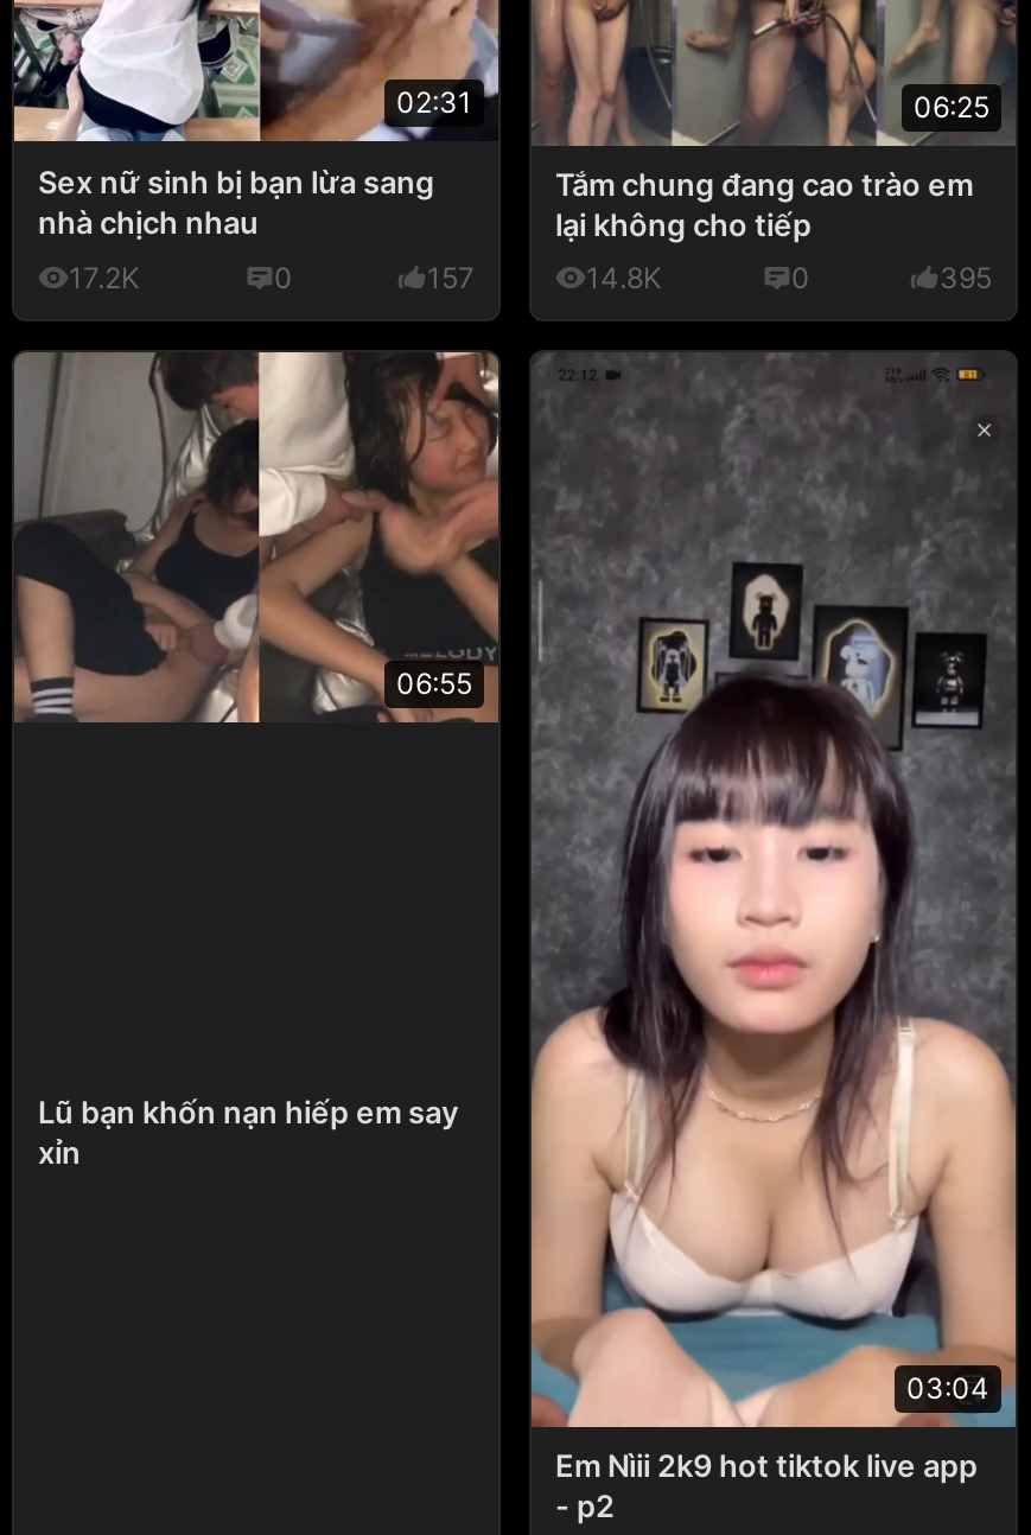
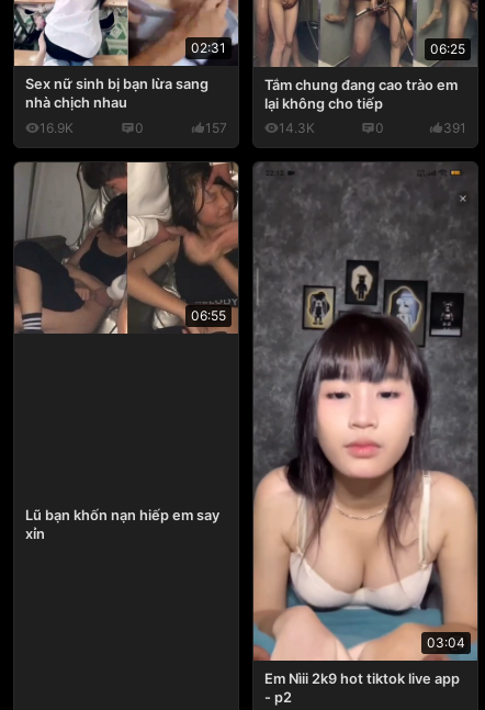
[69,259,140,295] 17.2K -> [40,120,74,136] 16.9K
[586,259,662,295] 14.8K -> [279,120,315,136] 14.3K
[940,259,992,295] 395 -> [443,120,466,136] 391

